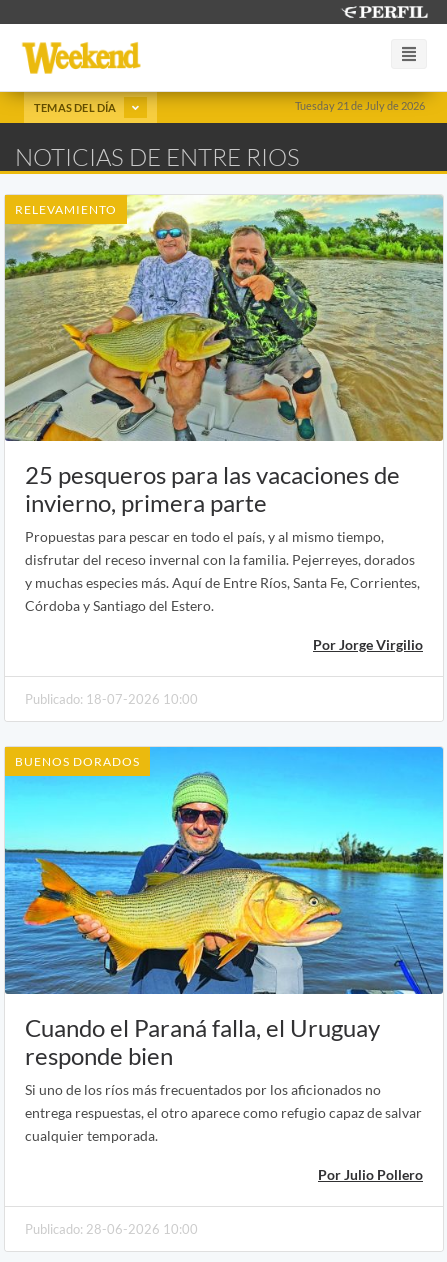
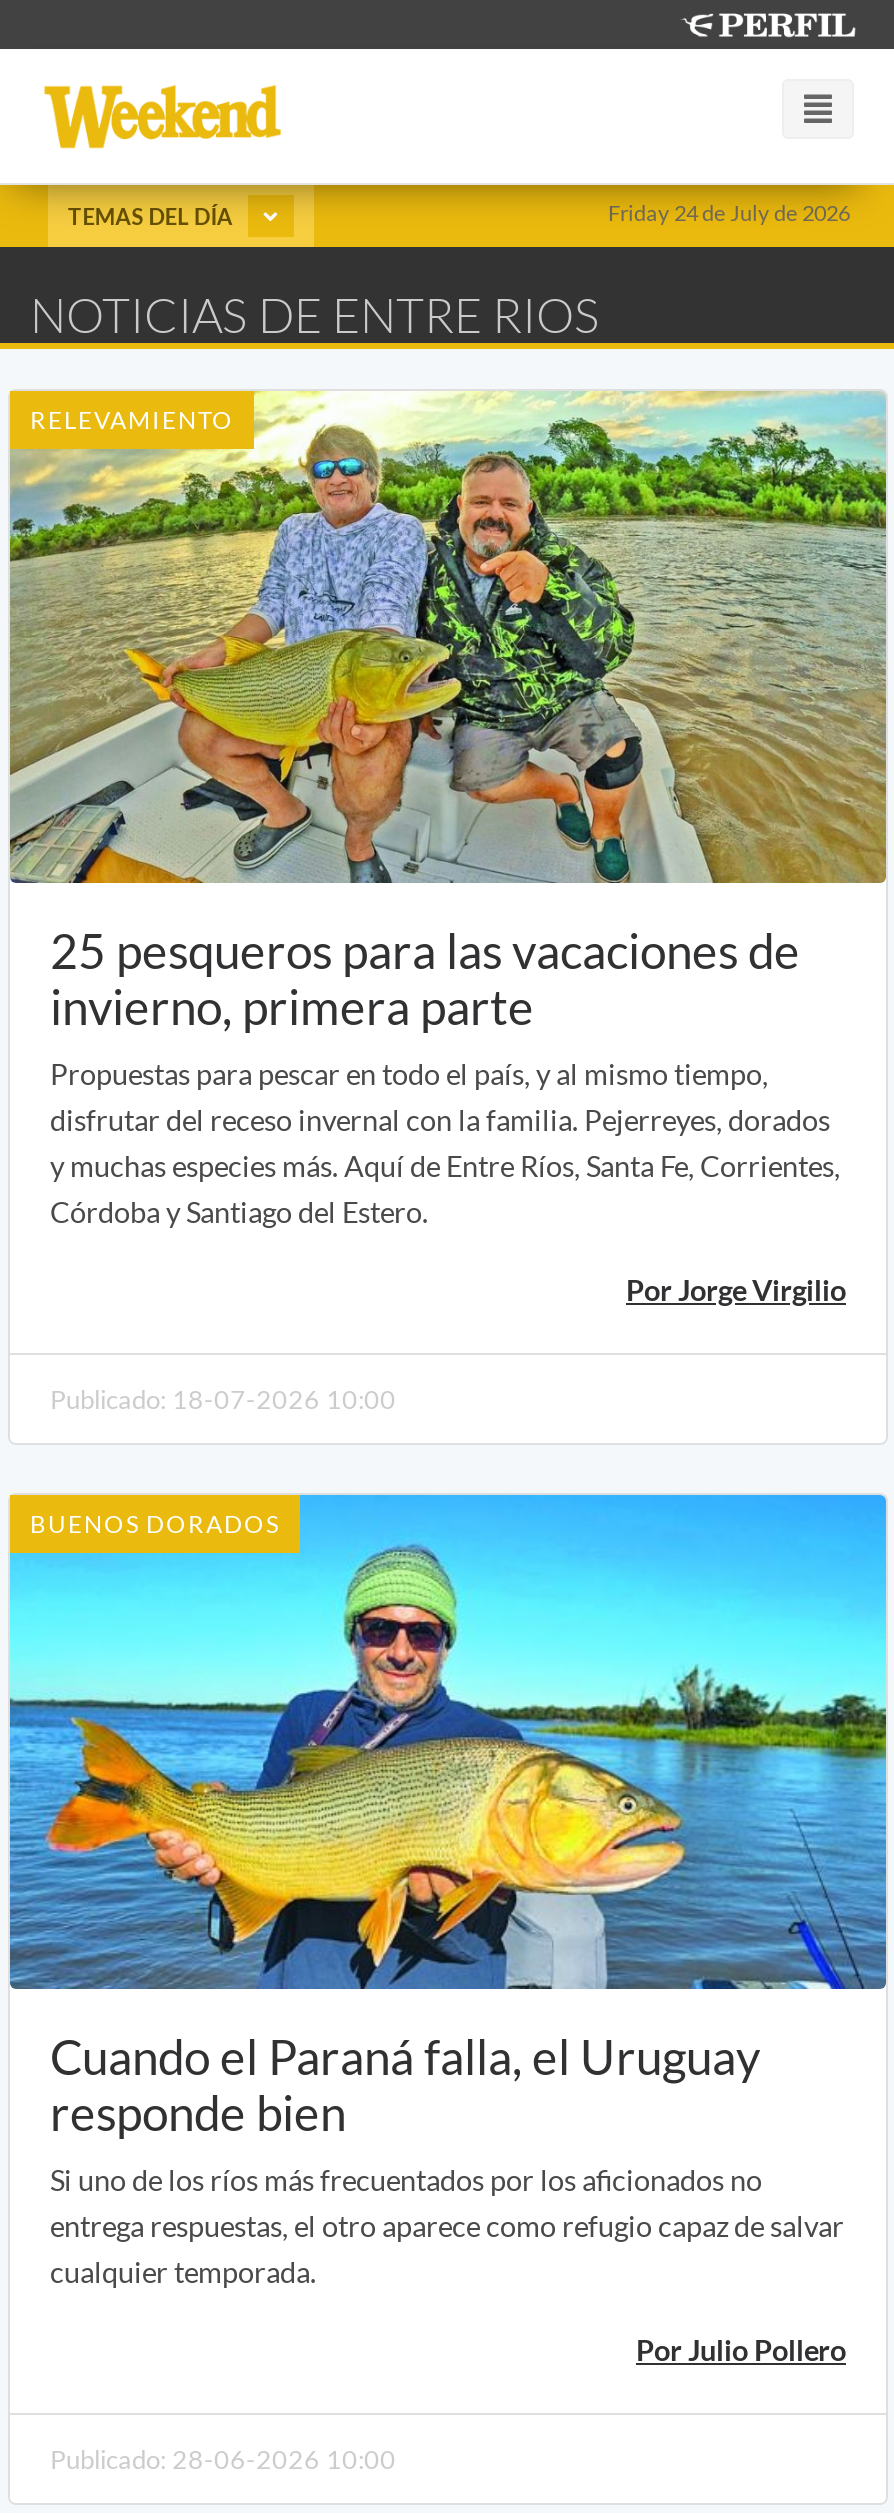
[295,99,425,112] Tuesday 21 de July de 2026 -> [608,199,850,225] Friday 24 de July de 2026

